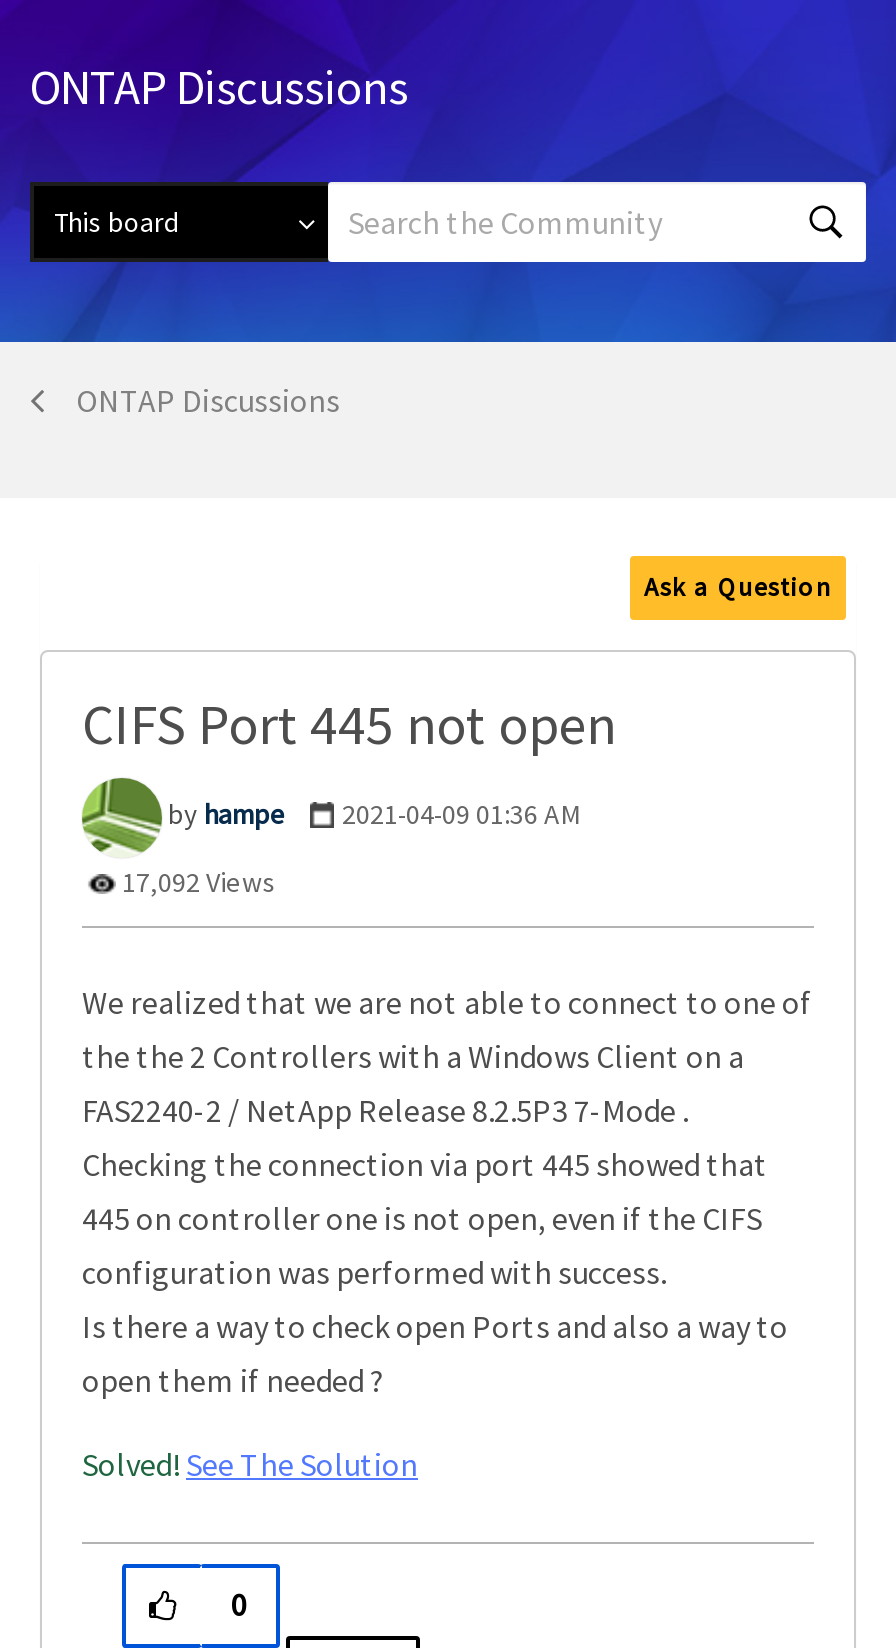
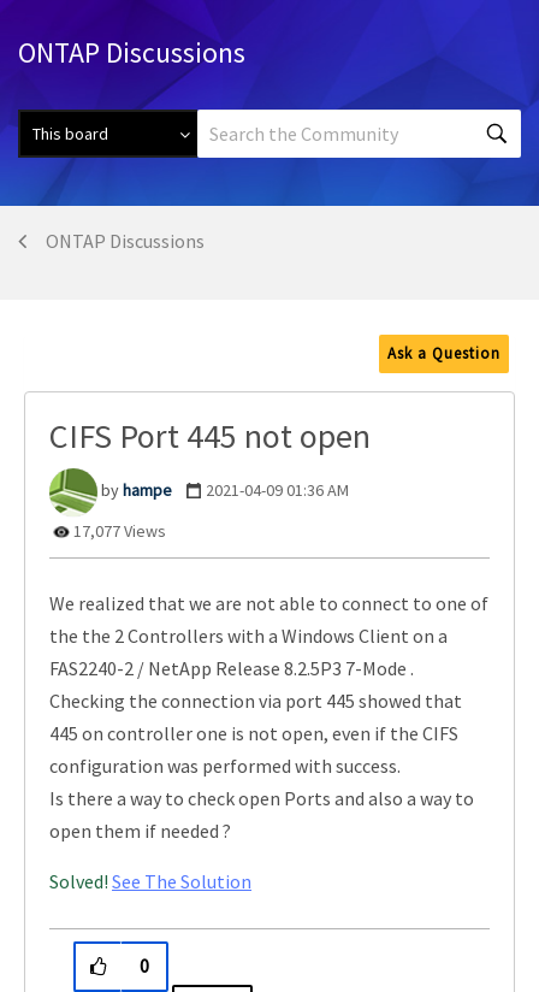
[116,864,276,900] 17,092 Views -> [70,520,166,542] 17,077 Views

